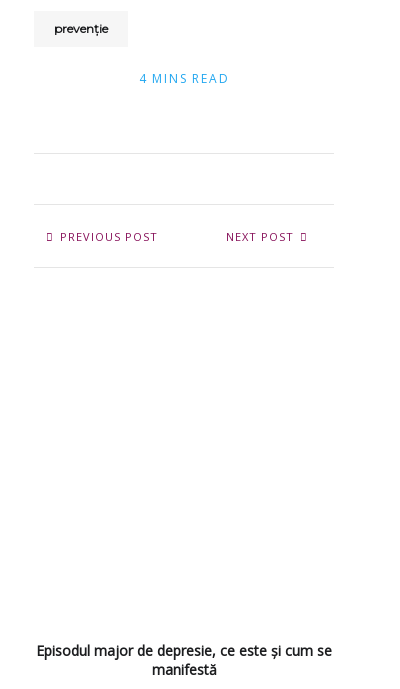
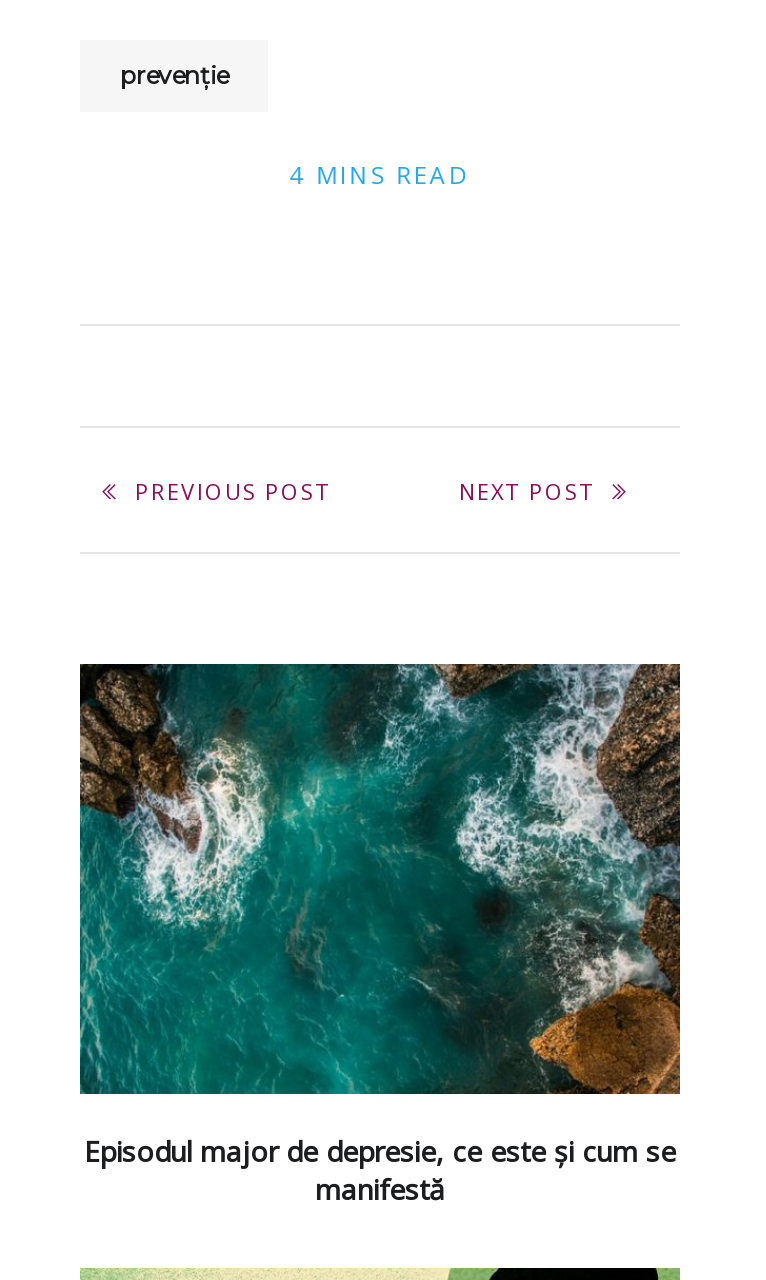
none -> [78,662,682,1096] [image]

